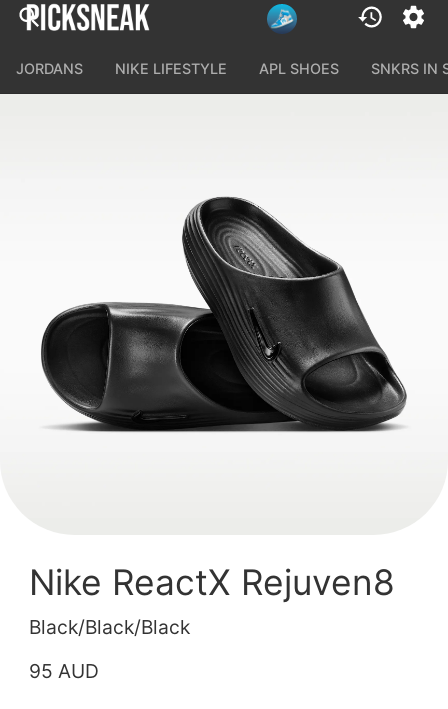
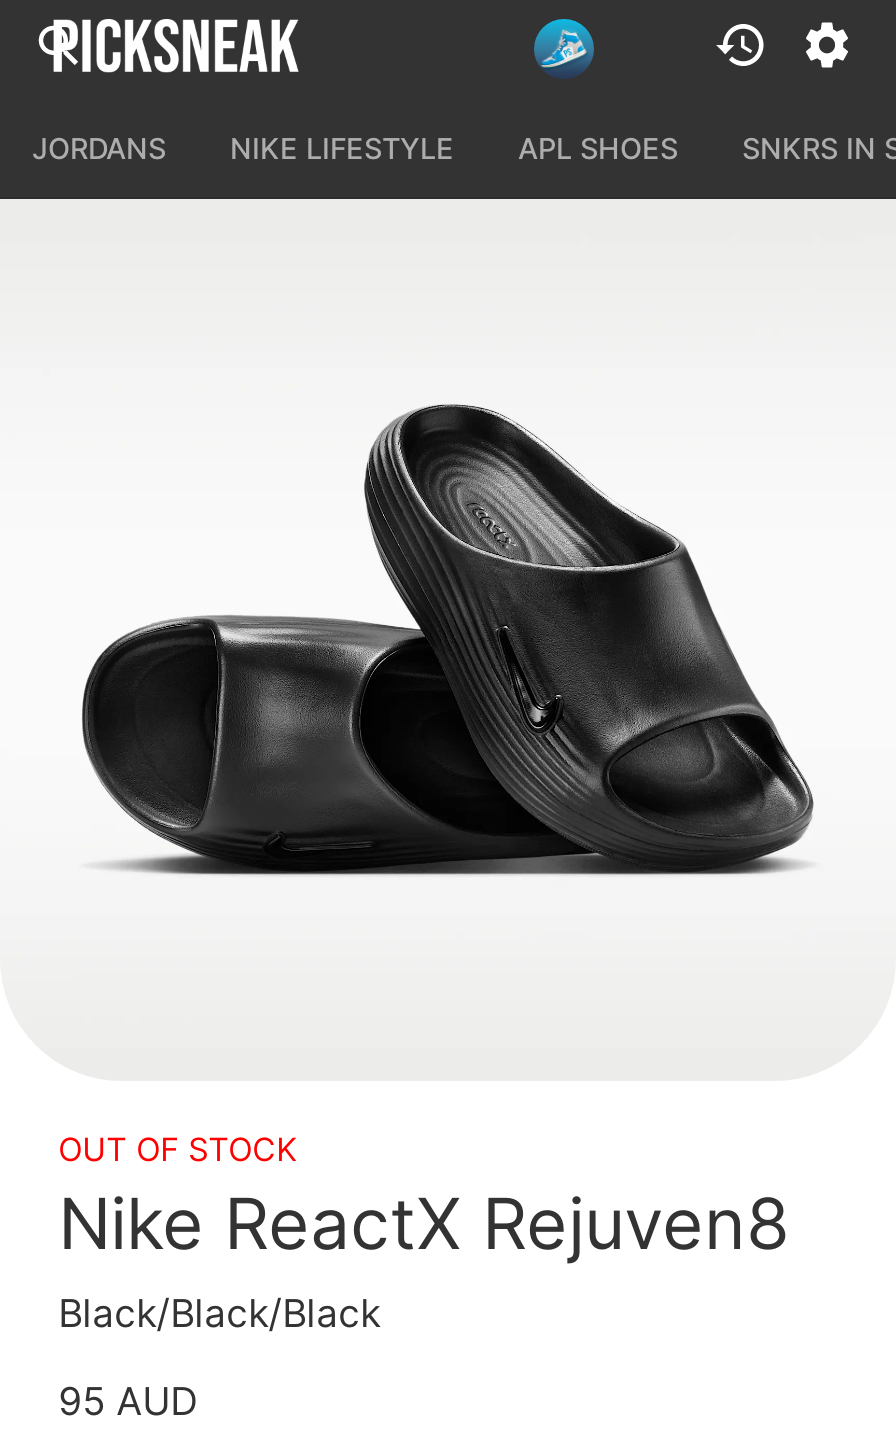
none -> [58,1130,296,1170] OUT OF STOCK

